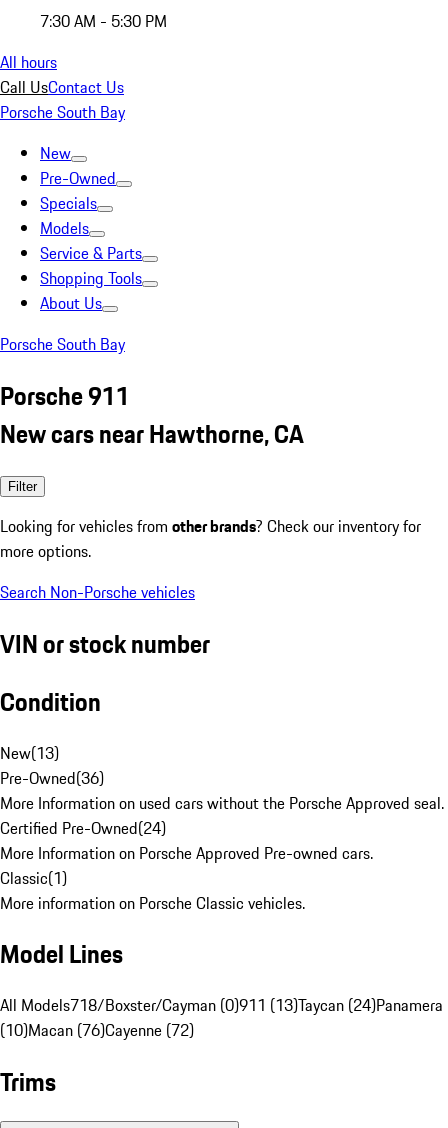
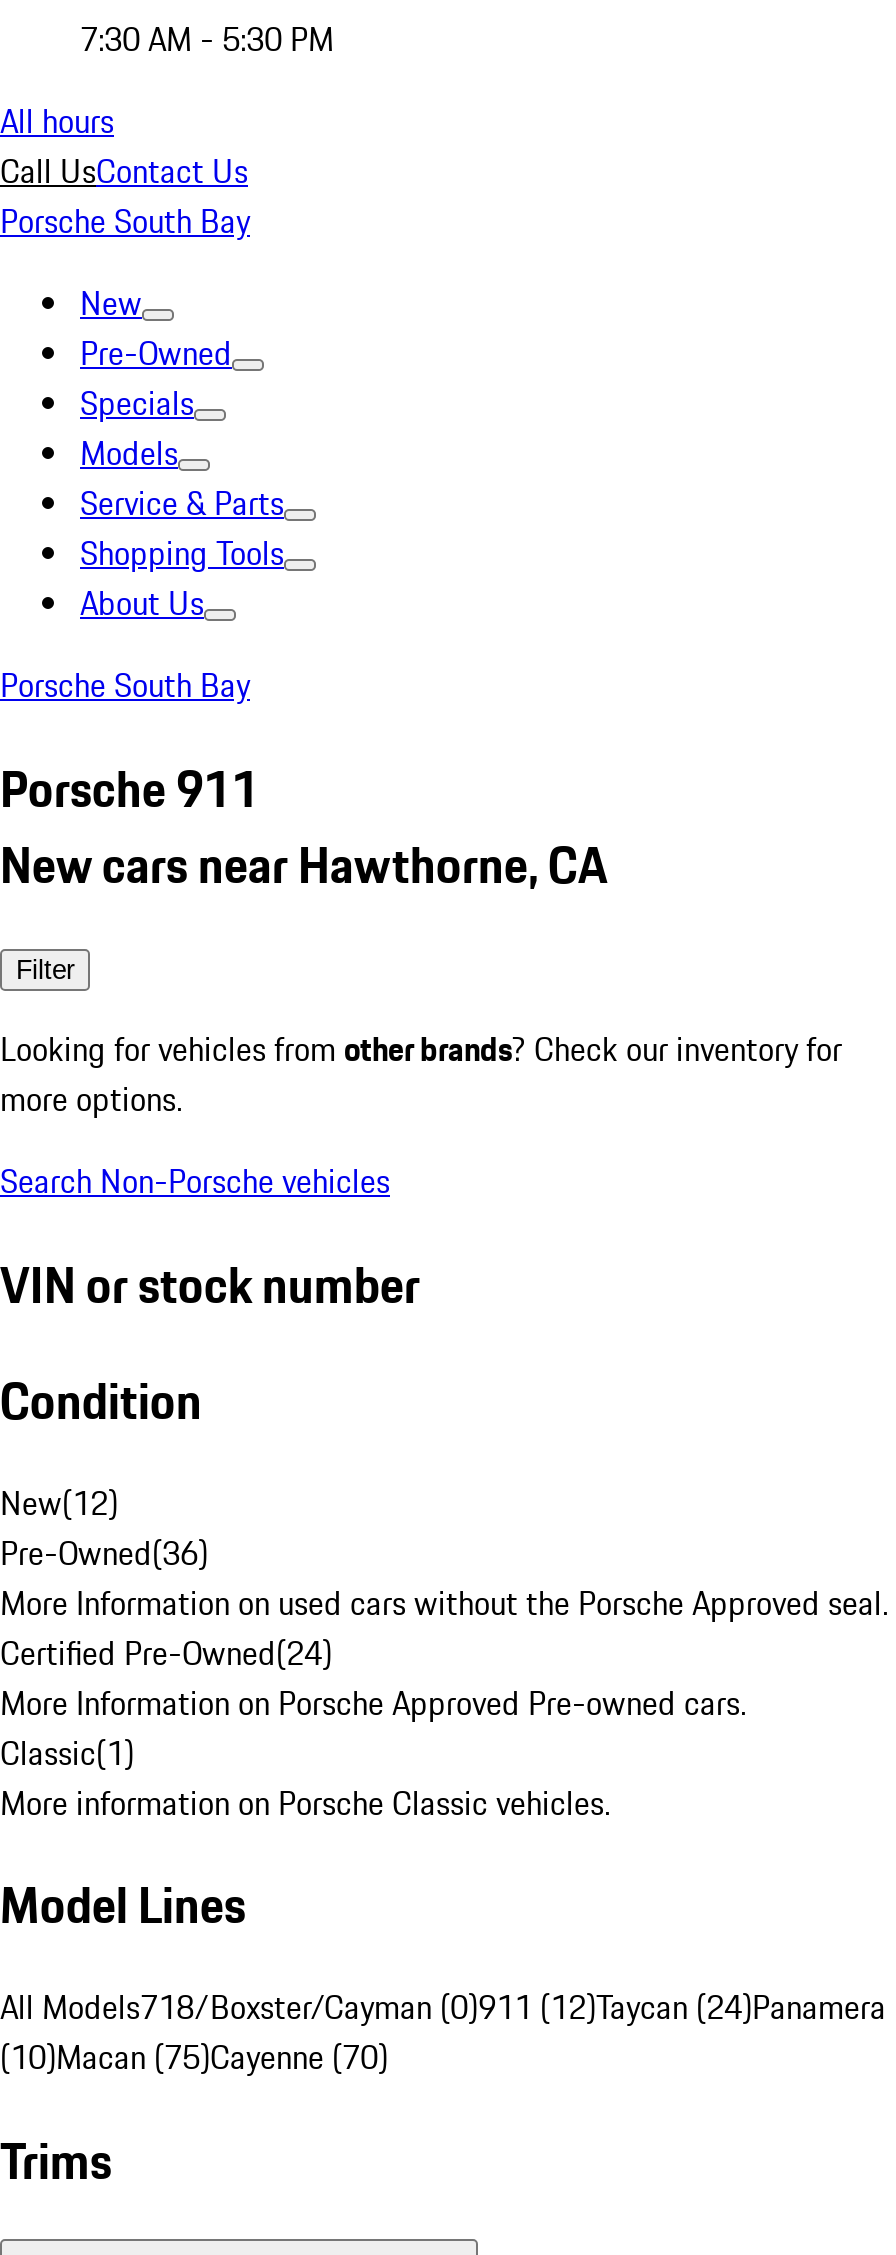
[0,740,59,764] New(13) -> [0,1478,118,1526] New(12)
[0,993,443,1017] All Models718/Boxster/Cayman (0)911 (13)Taycan (24)Panamera -> [0,1984,886,2032] All Models718/Boxster/Cayman (0)911 (12)Taycan (24)Panamera
[0,1018,194,1042] (10)Macan (76)Cayenne (72) -> [0,2034,388,2082] (10)Macan (75)Cayenne (70)

